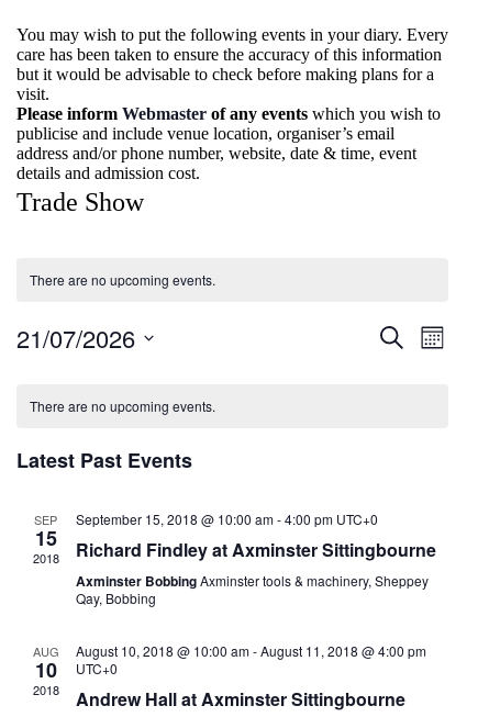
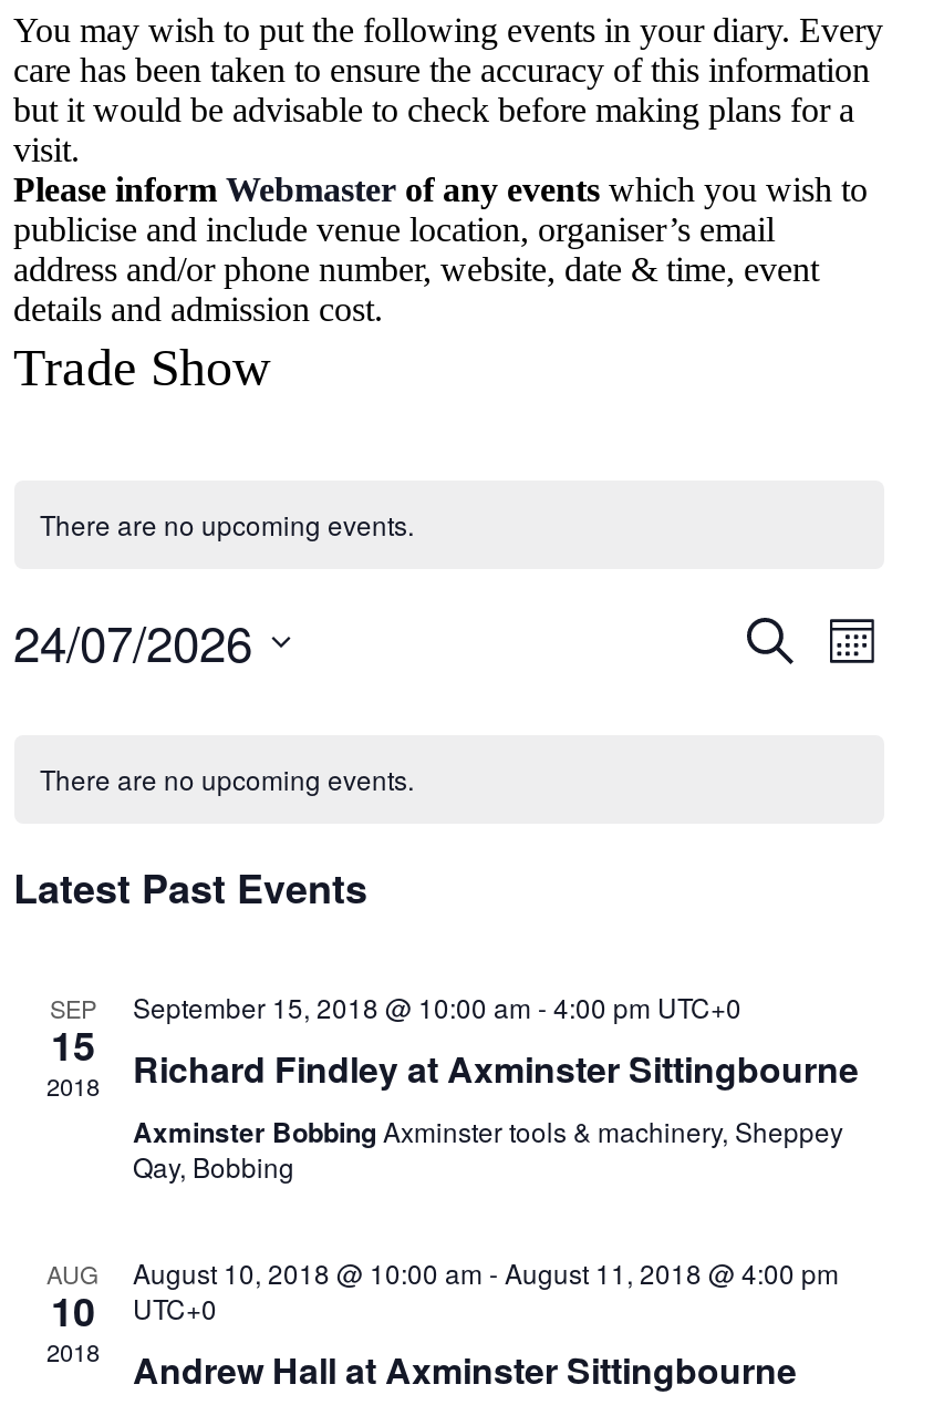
[16,321,135,355] 21/07/2026 -> [13,607,252,675] 24/07/2026

